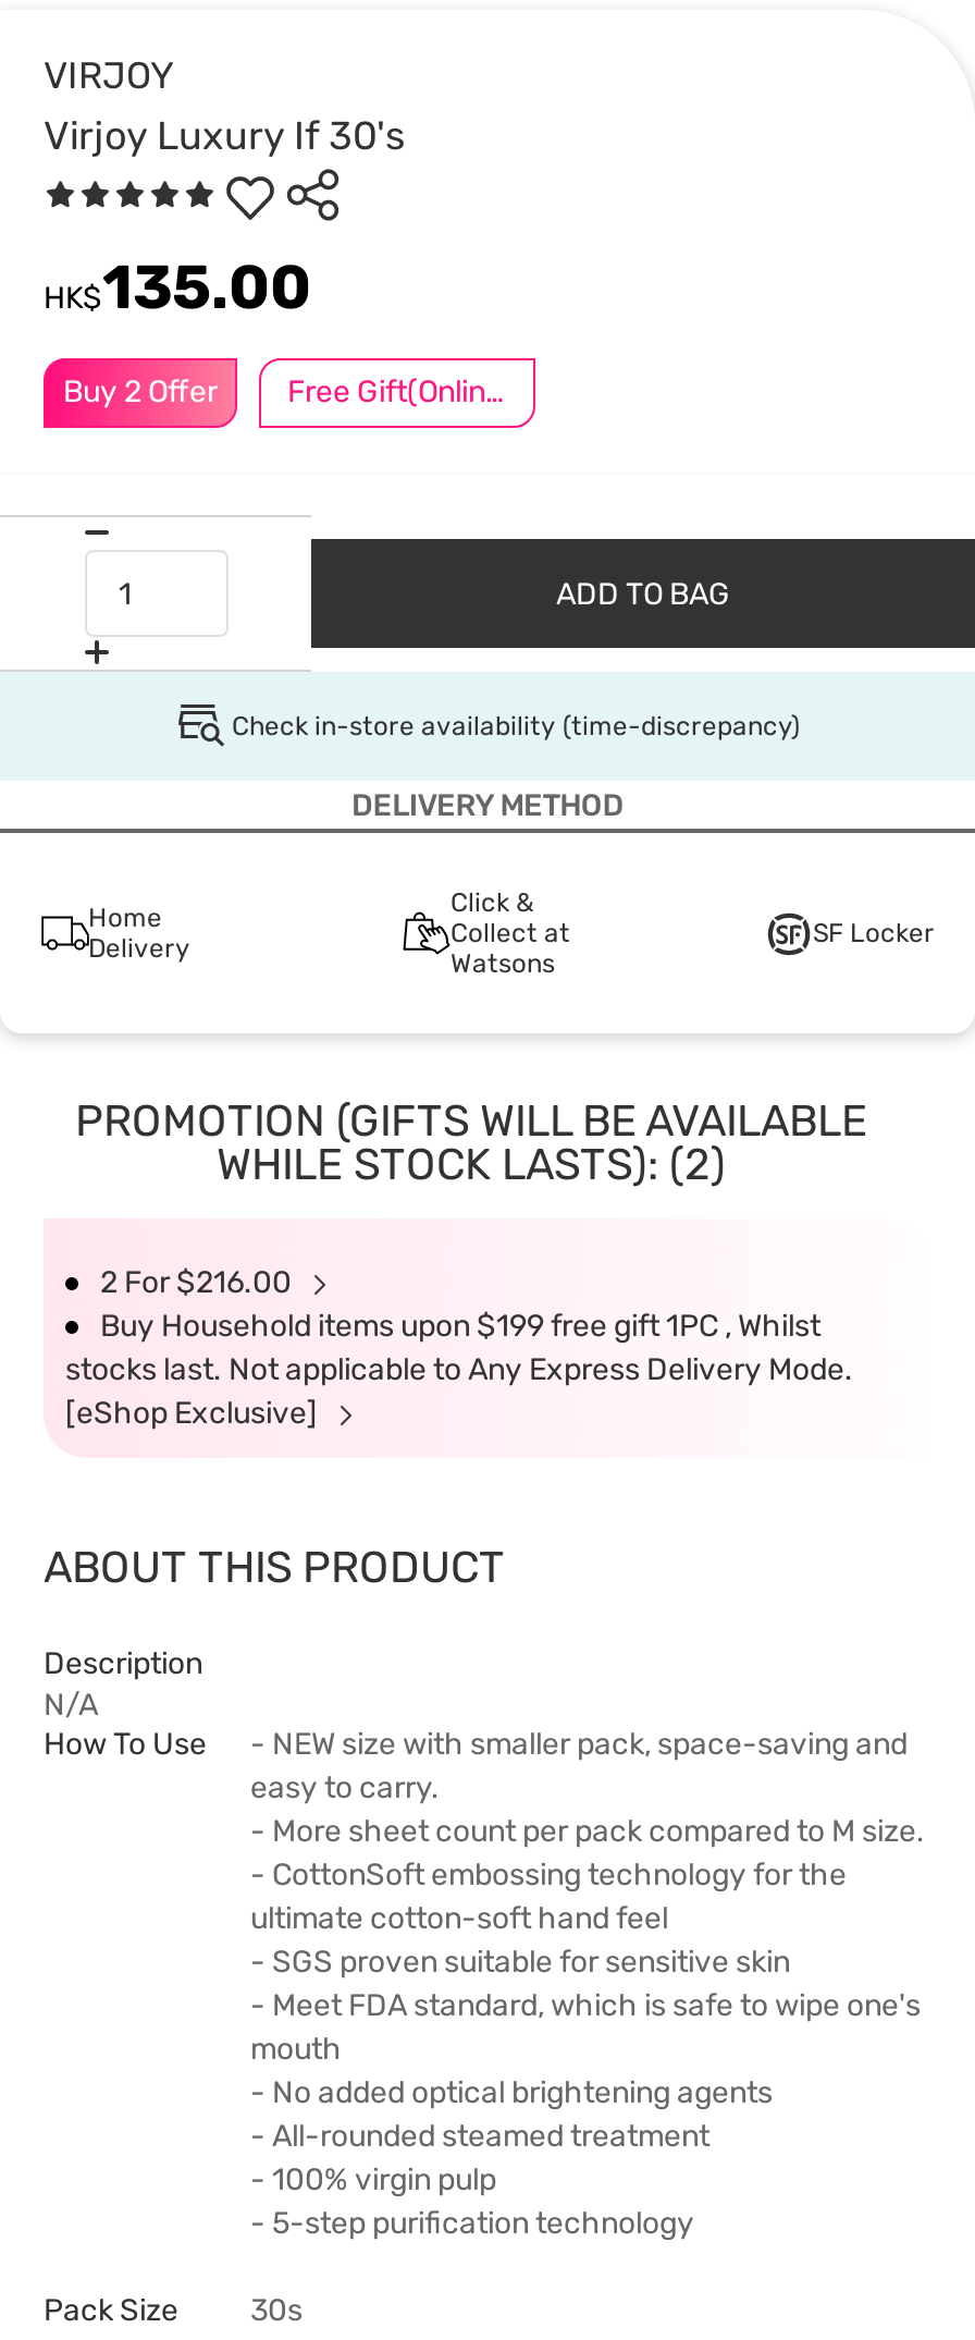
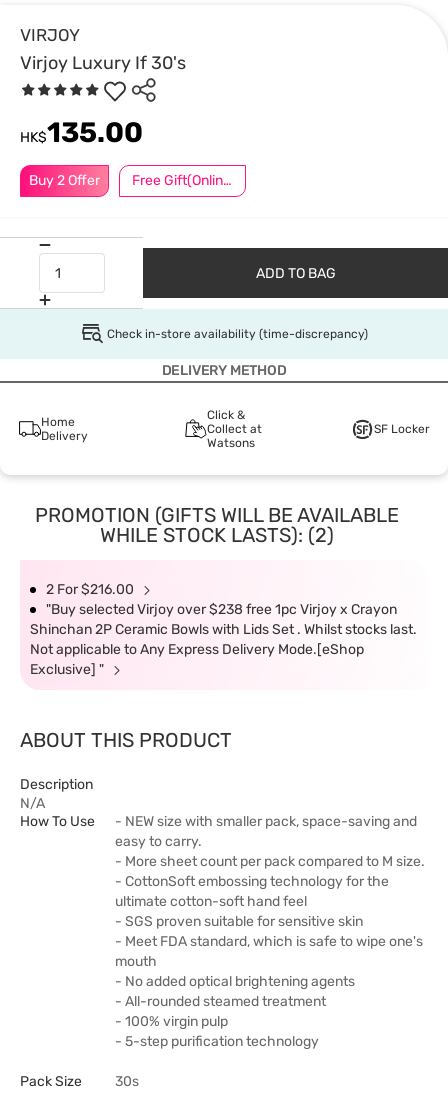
[65,1308,853,1432] Buy Household items upon $199 free gift 1PC , Whilst | stocks last. Not applicable to Any Express Delivery Mode. | [eShop Exclusive] -> [30,601,417,678] "Buy selected Virjoy over $238 free 1pc Virjoy x Crayon | Shinchan 2P Ceramic Bowls with Lids Set . Whilst stocks last. | Not applicable to Any Express Delivery Mode.[eShop | Exclusive] "

